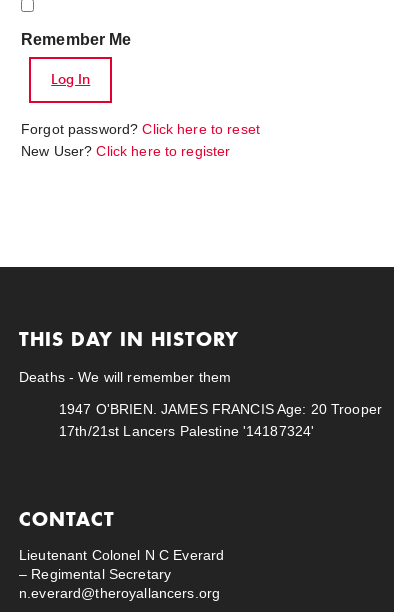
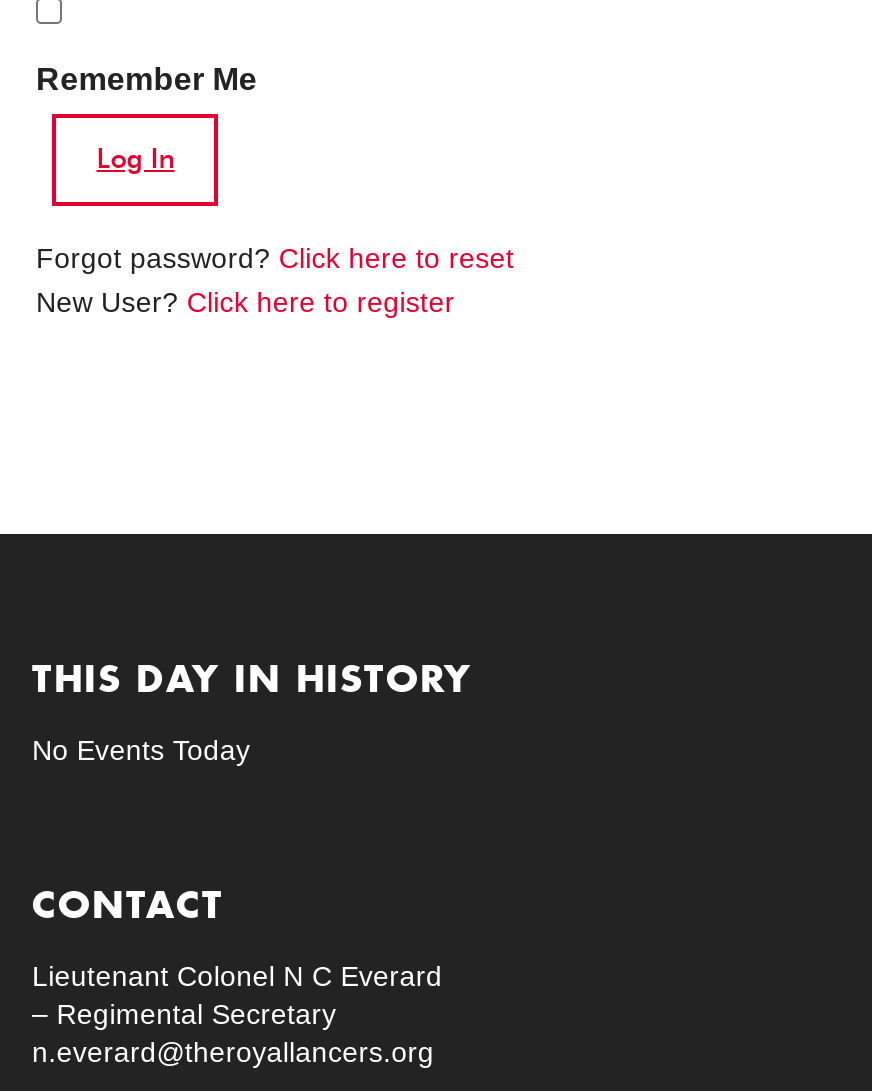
[19,369,382,439] Deaths - We will remember them | 1947 O'BRIEN. JAMES FRANCIS Age: 20 Trooper | 17th/21st Lancers Palestine '14187324' -> [32,734,250,766] No Events Today

